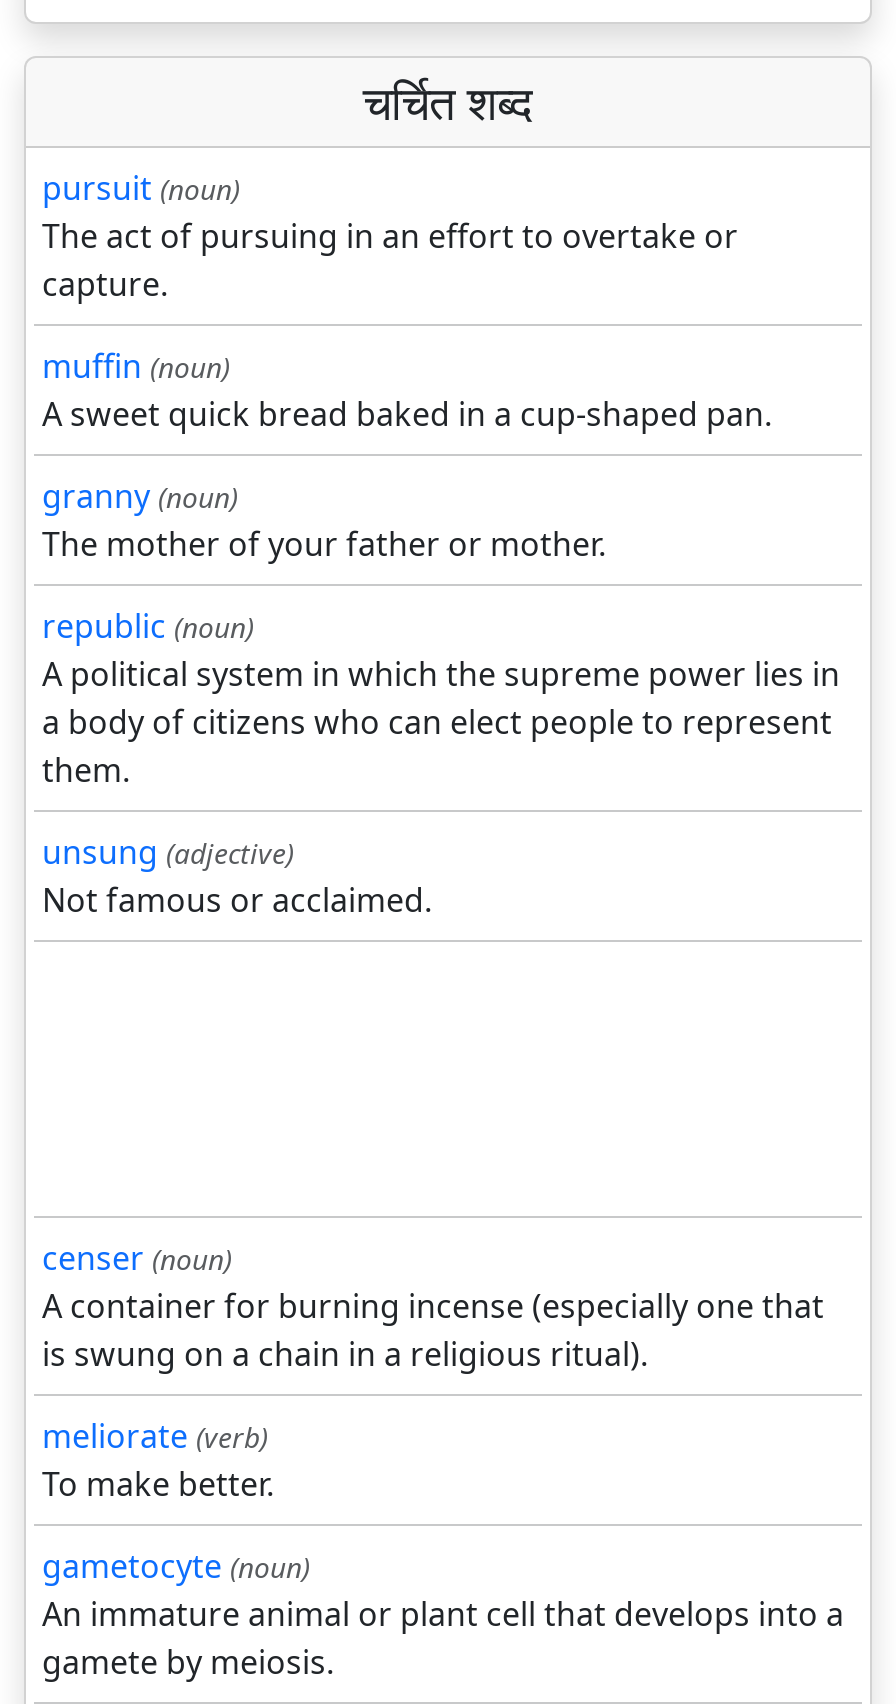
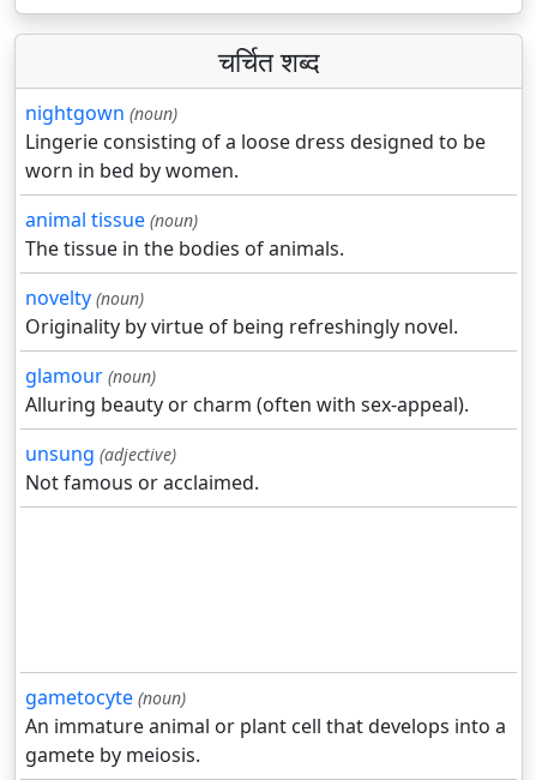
[42,166,738,306] pursuit (noun) | The act of pursuing in an effort to overtake or | capture. -> [25,100,486,184] nightgown (noun) | Lingerie consisting of a loose dress designed to be | worn in bed by women.
[42,344,772,436] muffin (noun) | A sweet quick bread baked in a cup-shaped pan. -> [25,207,344,262] animal tissue (noun) | The tissue in the bodies of animals.
[42,474,606,566] granny (noun) | The mother of your father or mother. -> [25,285,458,340] novelty (noun) | Originality by virtue of being refreshingly novel.
[42,604,840,792] republic (noun) | A political system in which the supreme power lies in | a body of citizens who can elect people to represent | them. -> [25,363,469,418] glamour (noun) | Alluring beauty or charm (often with sex-appeal).
[42,1236,824,1506] censer (noun) | A container for burning incense (especially one that | is swung on a chain in a religious ritual). | meliorate (verb) | To make better. -> none

